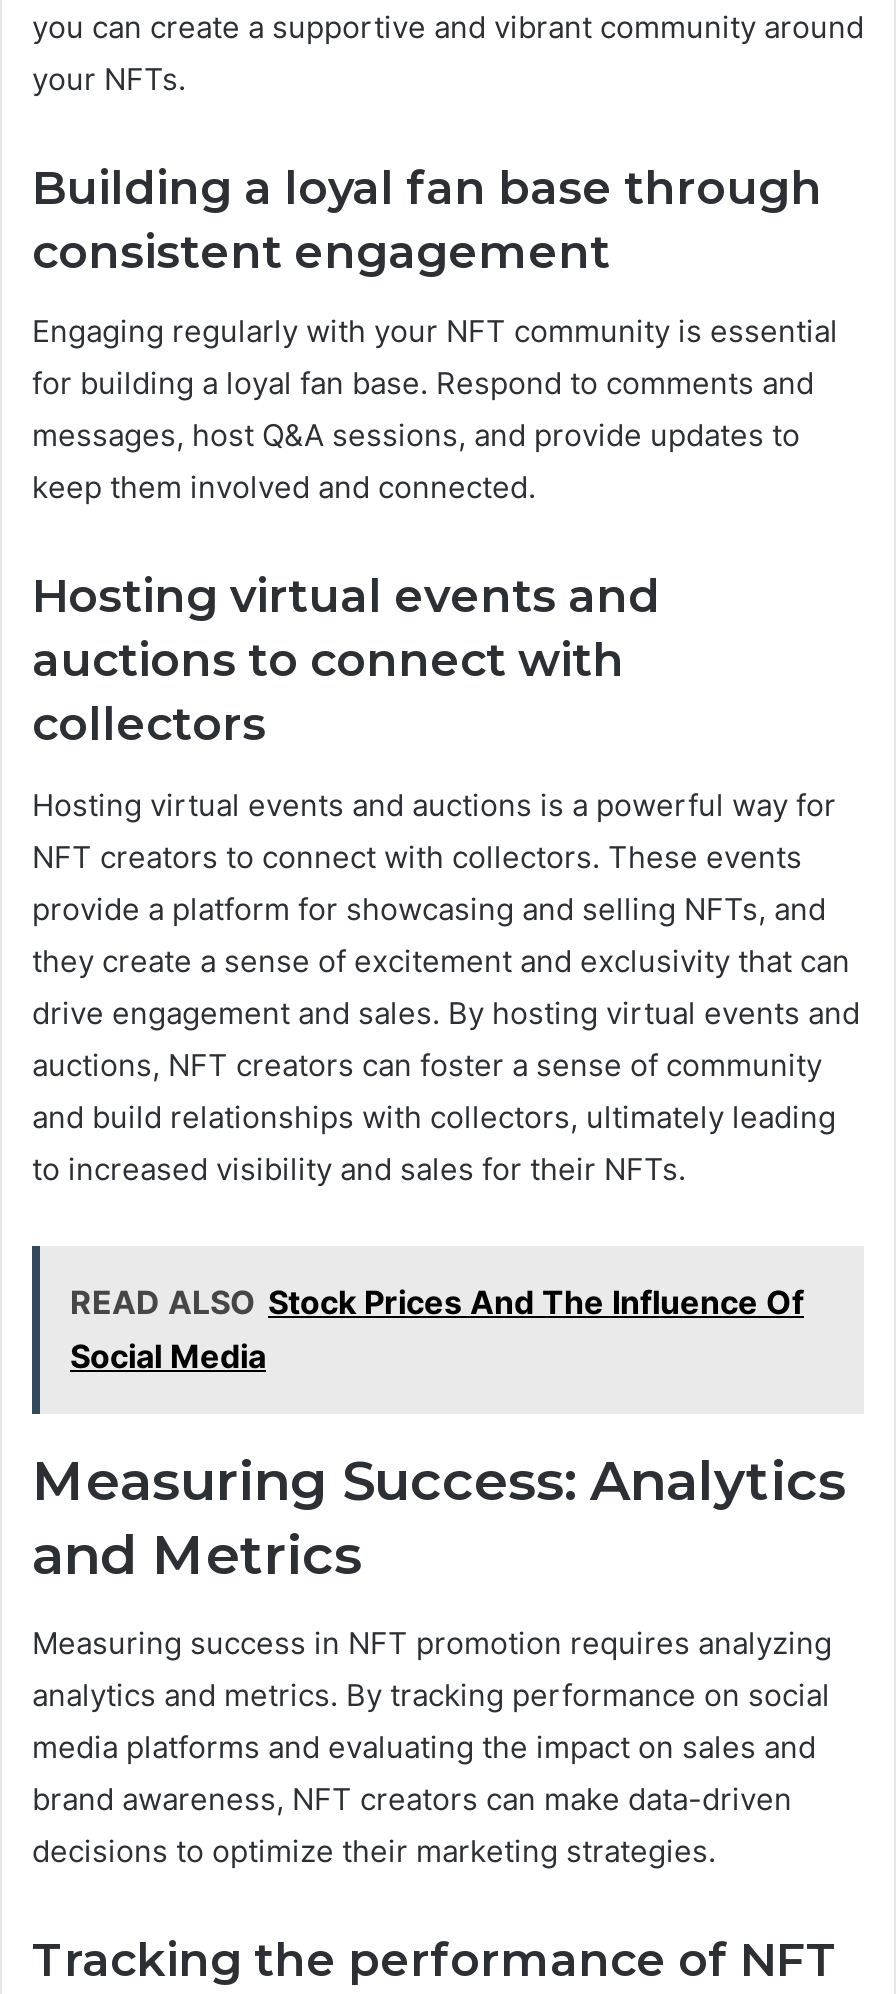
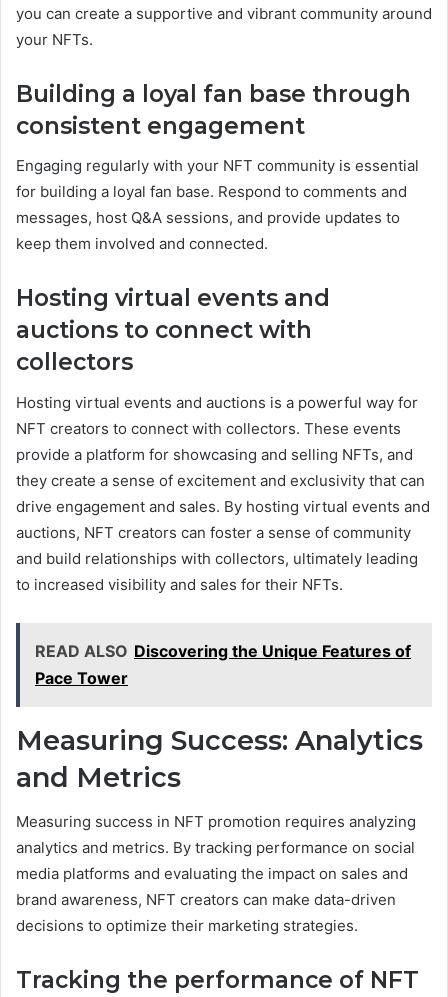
[70,1281,804,1375] READ ALSO Stock Prices And The Influence Of | Social Media -> [35,641,411,688] READ ALSO Discovering the Unique Features of | Pace Tower

